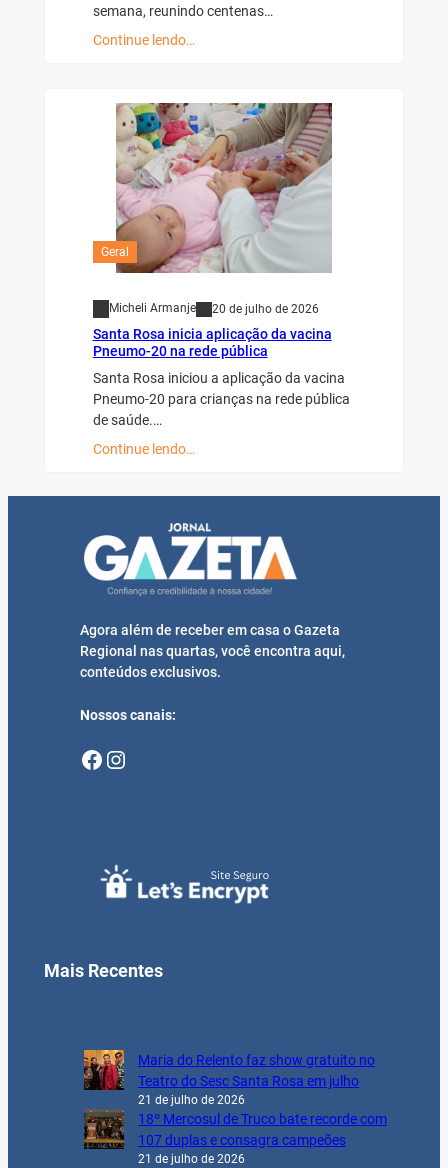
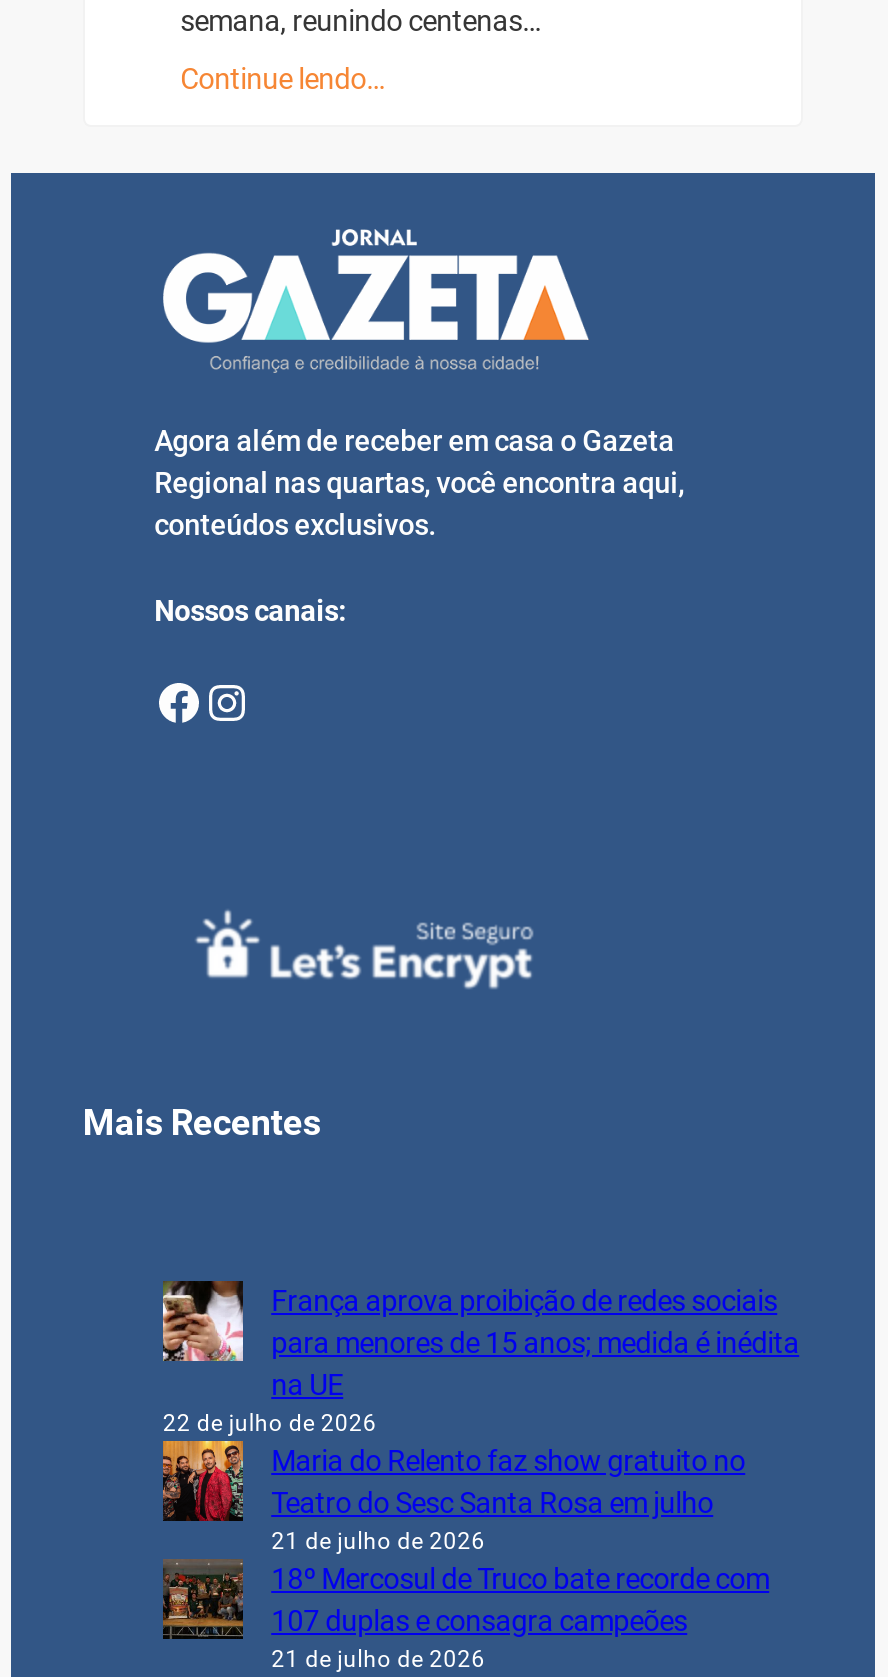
[101,102,333,274] [image] | Geral -> none
[93,301,350,457] Micheli Armanje | 20 de julho de 2026 | Santa Rosa inicia aplicação da vacina | Pneumo-20 na rede pública | Santa Rosa iniciou a aplicação da vacina | Pneumo-20 para crianças na rede pública | de saúde.… | Continue lendo… -> none
moved [44,549,345,981] -> [83,280,684,1143]: [image] | Agora além de receber em casa o Gazeta | Regional nas quartas, você encontra aqui, | conteúdos exclusivos. | Nossos canais: | Mais Recentes
none -> [161,1278,799,1438] [image] | França aprova proibição de redes sociais | para menores de 15 anos; medida é inédita | na UE | 22 de julho de 2026

